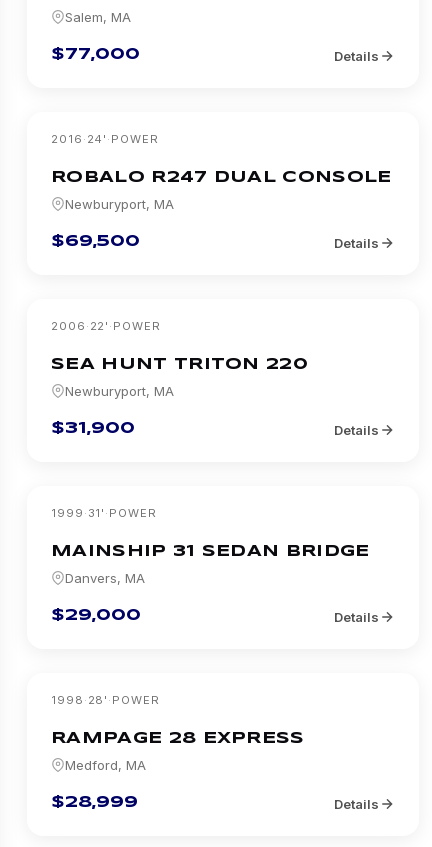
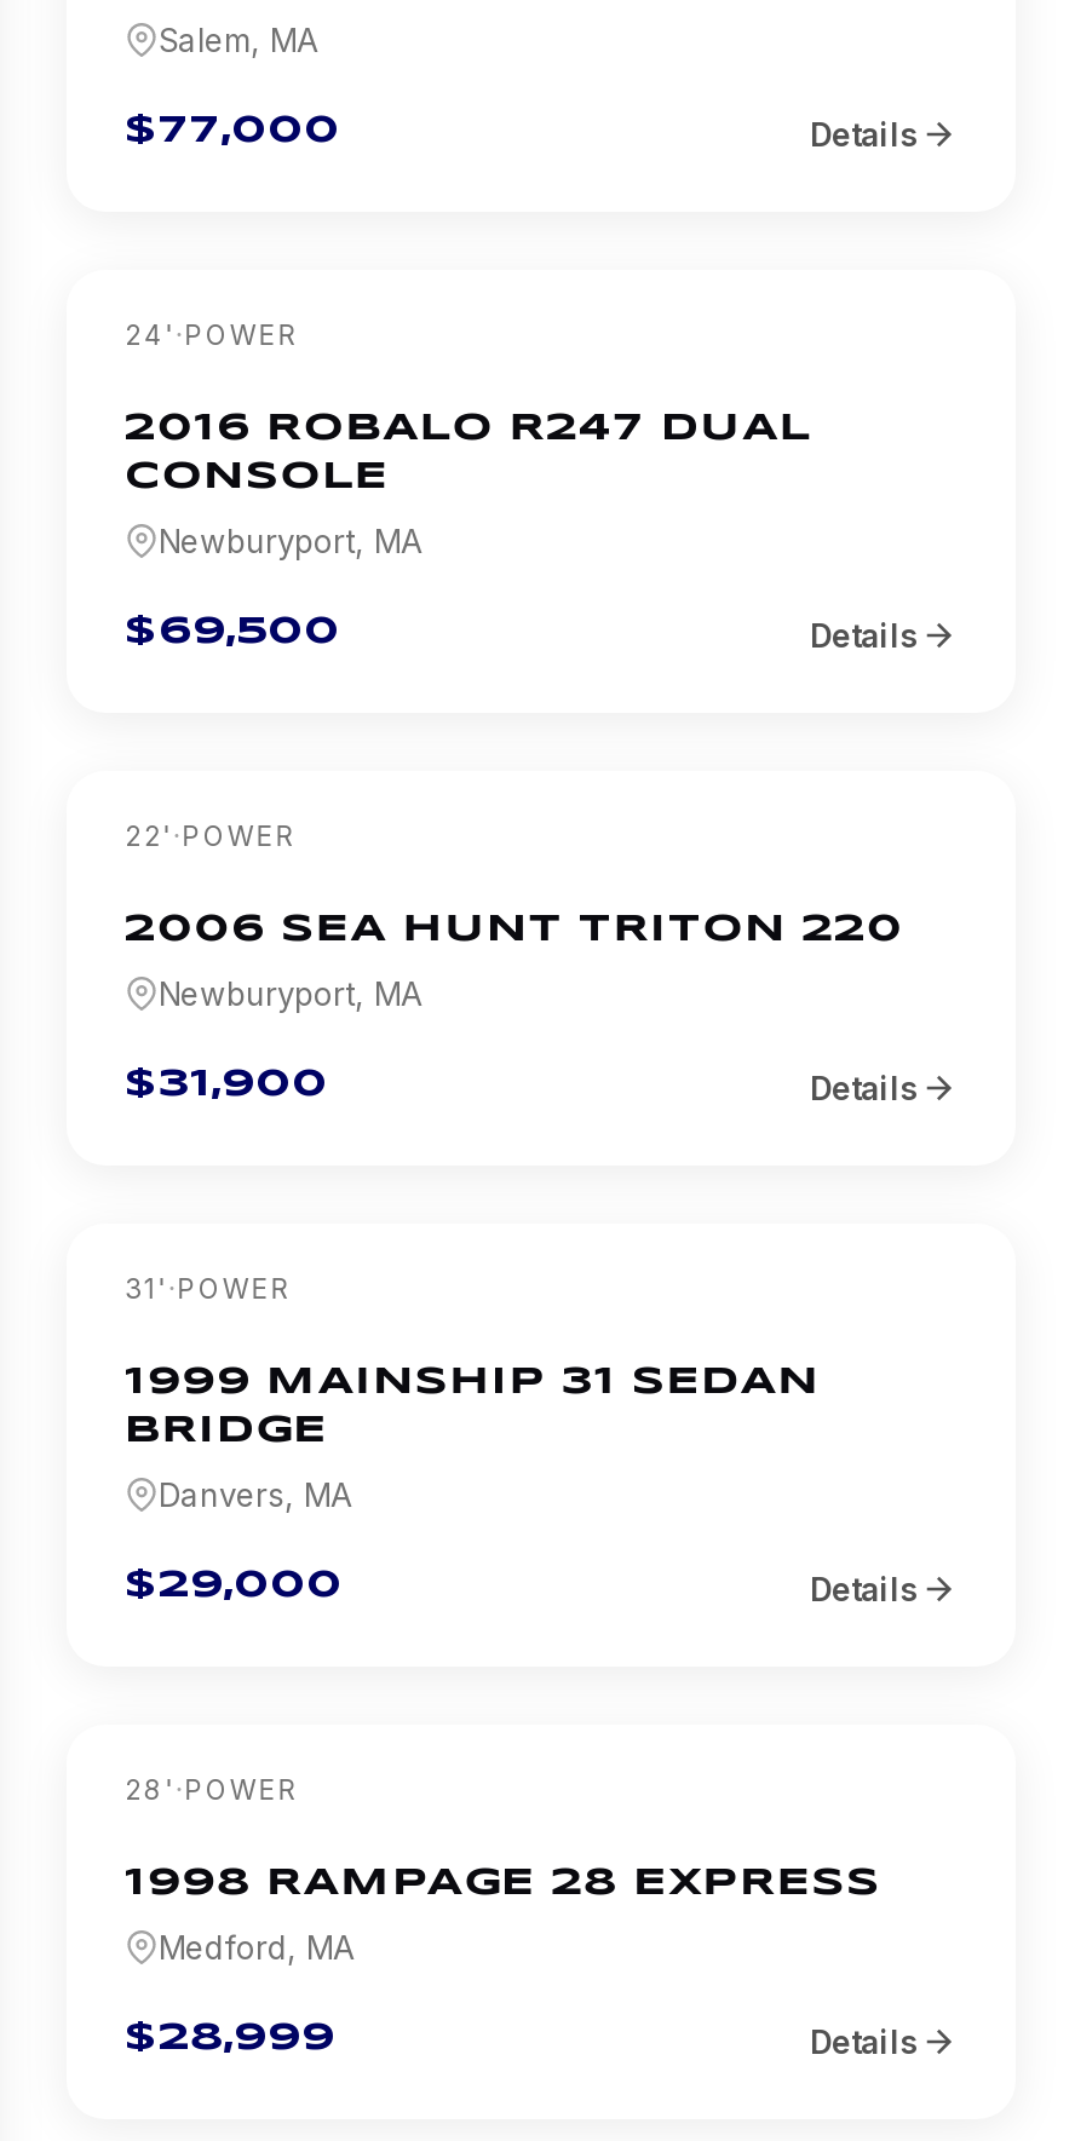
[51,132,159,146] 2016 · 24 ' · POWER -> [125,318,299,352] 24 ' · POWER
[51,170,392,185] ROBALO R247 DUAL CONSOLE -> [125,410,812,495] 2016 ROBALO R247 DUAL | CONSOLE
[51,319,161,333] 2006 · 22 ' · POWER -> [125,819,297,853] 22 ' · POWER
[51,357,308,372] SEA HUNT TRITON 220 -> [125,911,904,948] 2006 SEA HUNT TRITON 220
[51,506,157,520] 1999 · 31 ' · POWER -> [125,1272,292,1306] 31 ' · POWER
[51,544,370,559] MAINSHIP 31 SEDAN BRIDGE -> [125,1364,820,1449] 1999 MAINSHIP 31 SEDAN | BRIDGE
[51,693,160,707] 1998 · 28 ' · POWER -> [125,1773,299,1807] 28 ' · POWER
[51,731,305,746] RAMPAGE 28 EXPRESS -> [125,1865,881,1901] 1998 RAMPAGE 28 EXPRESS

